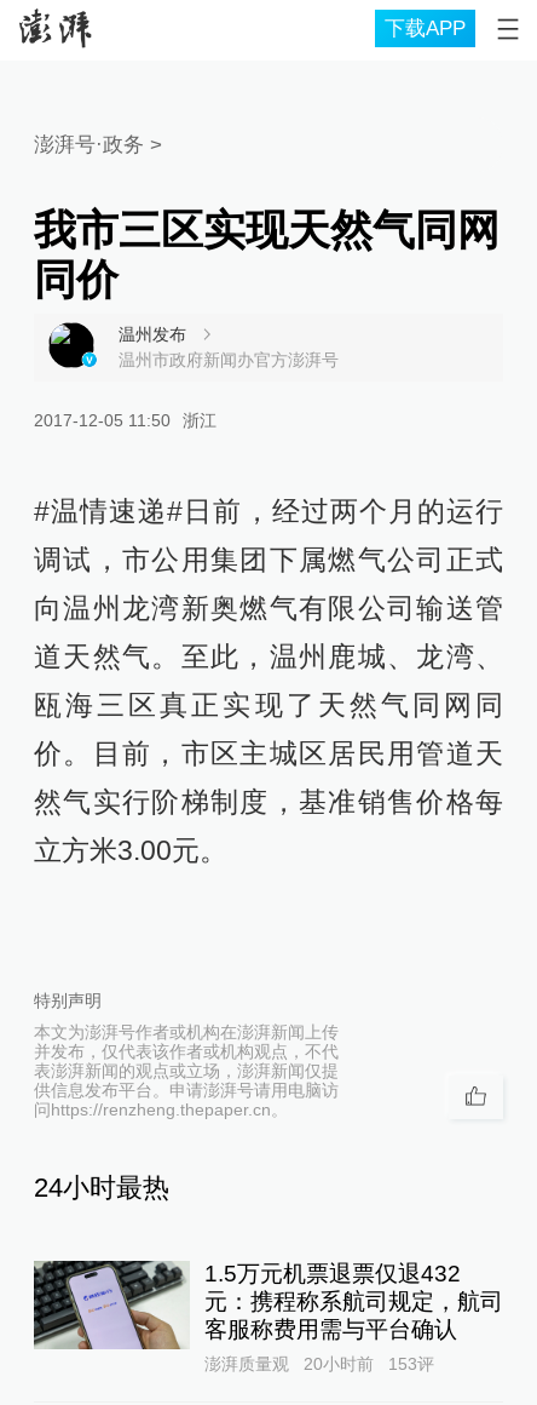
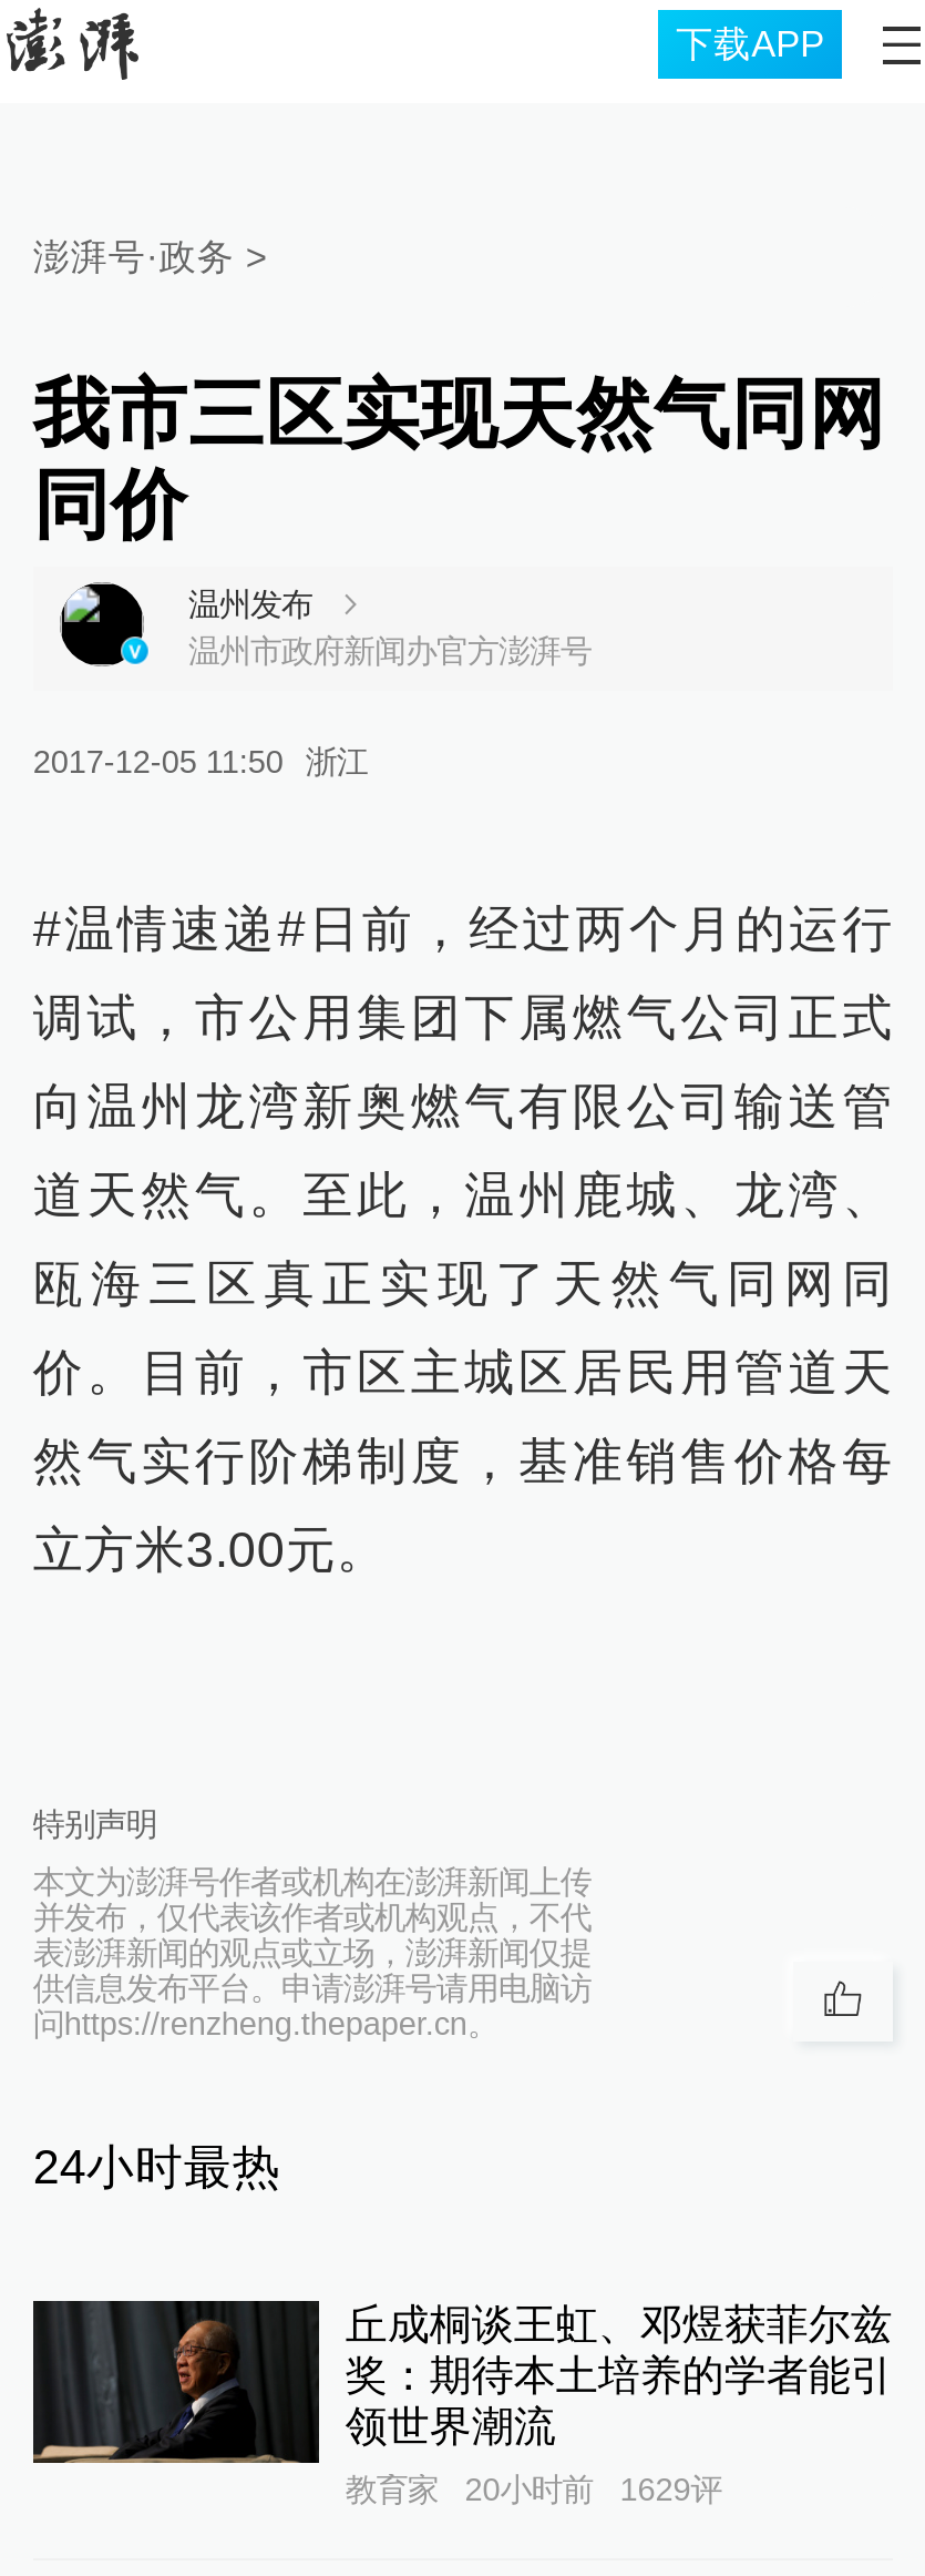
[34,1261,503,1349] [image] | 1.5万元机票退票仅退432 | 元：携程称系航司规定，航司 | 客服称费用需与平台确认 -> [33,2299,892,2465] [image] | 丘成桐谈王虹、邓煜获菲尔兹 | 奖：期待本土培养的学者能引 | 领世界潮流
[204,1354,289,1373] 澎湃质量观 -> [345,2471,438,2507] 教育家
[388,1354,434,1373] 153评 -> [620,2471,722,2507] 1629评

